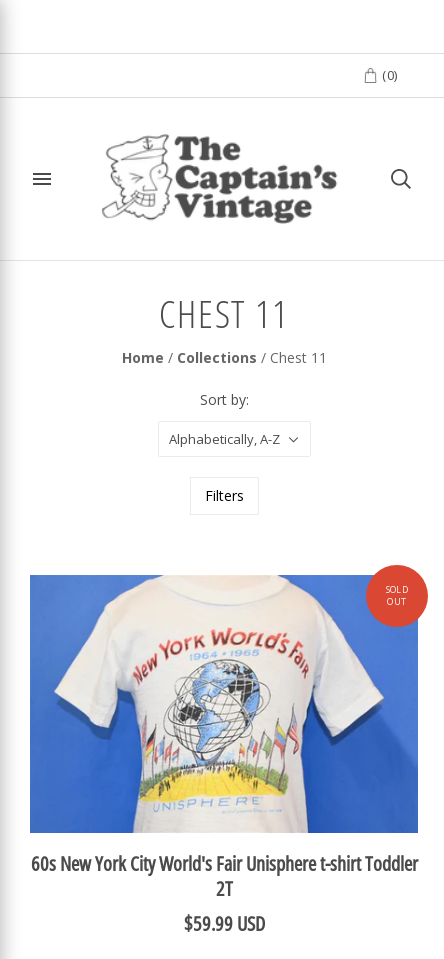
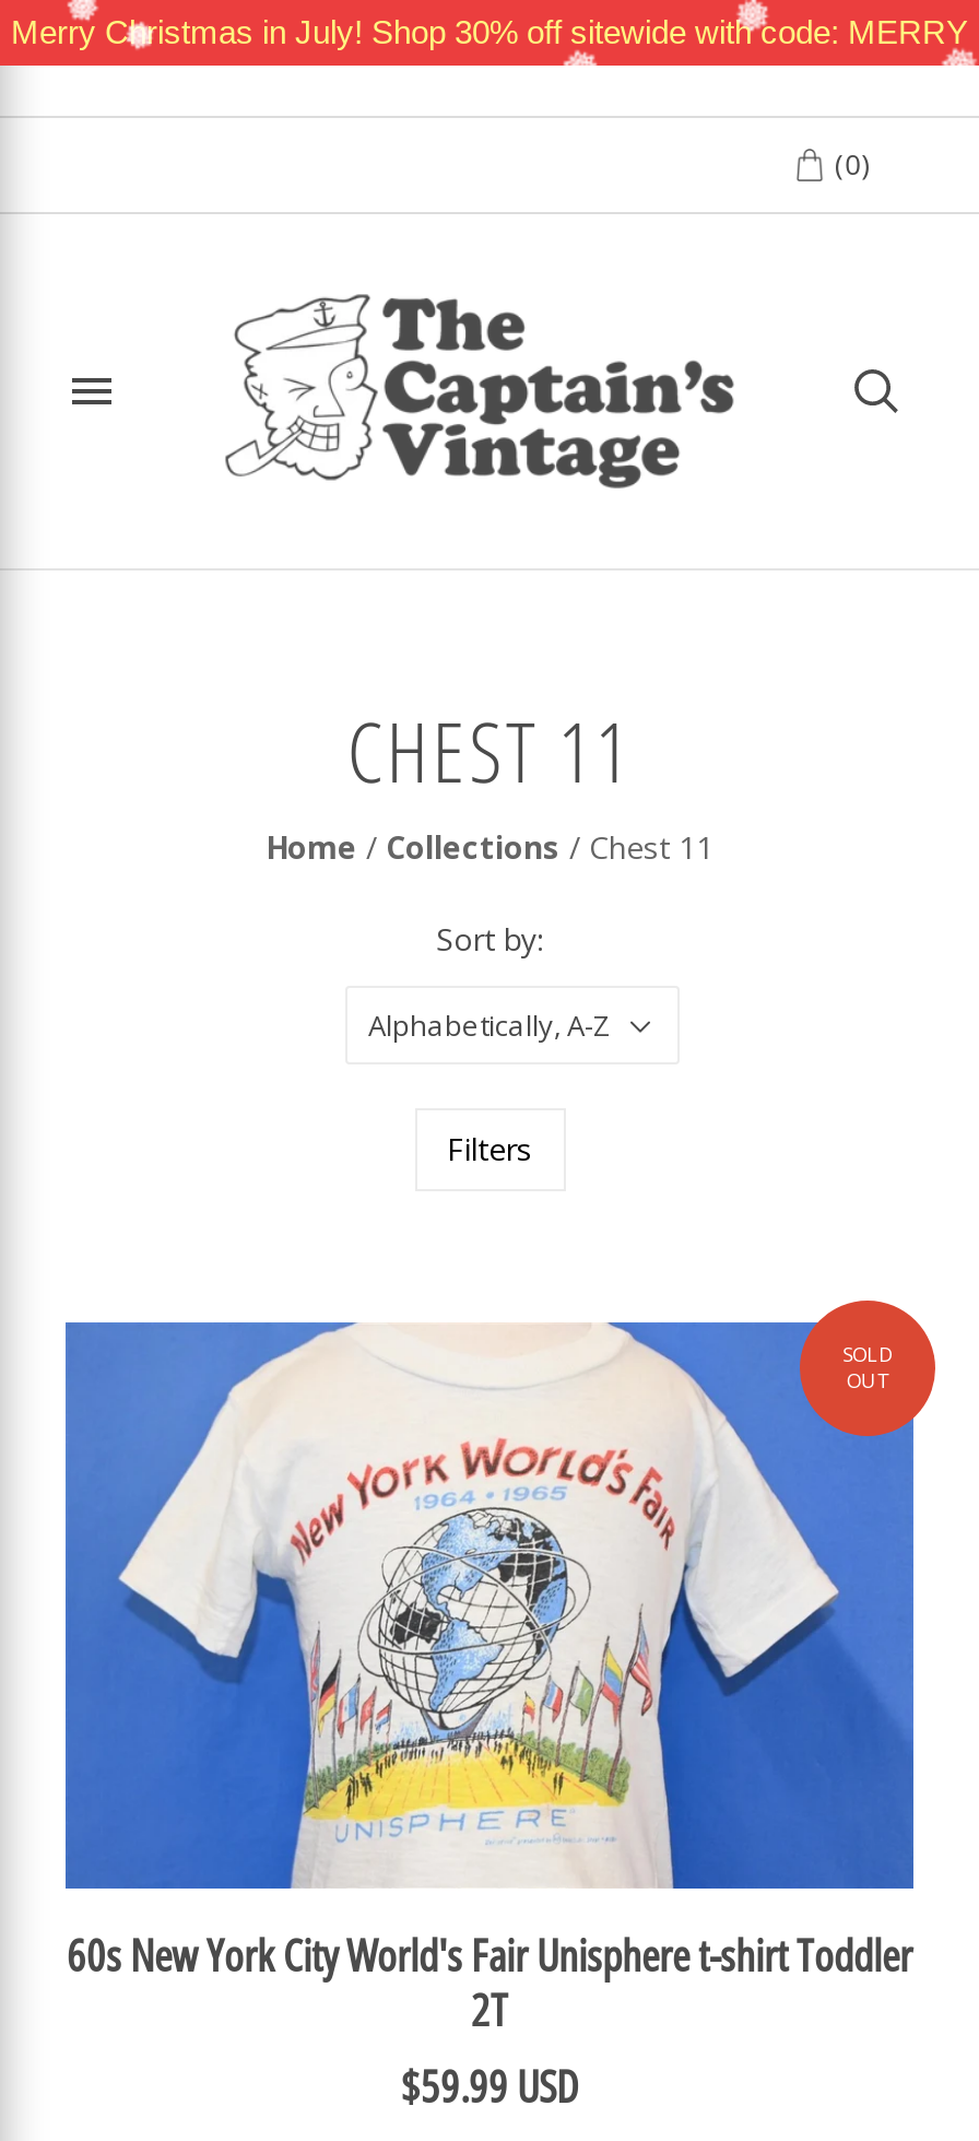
none -> [11,13,968,50] Merry Christmas in July! Shop 30% off sitewide with code: MERRY

